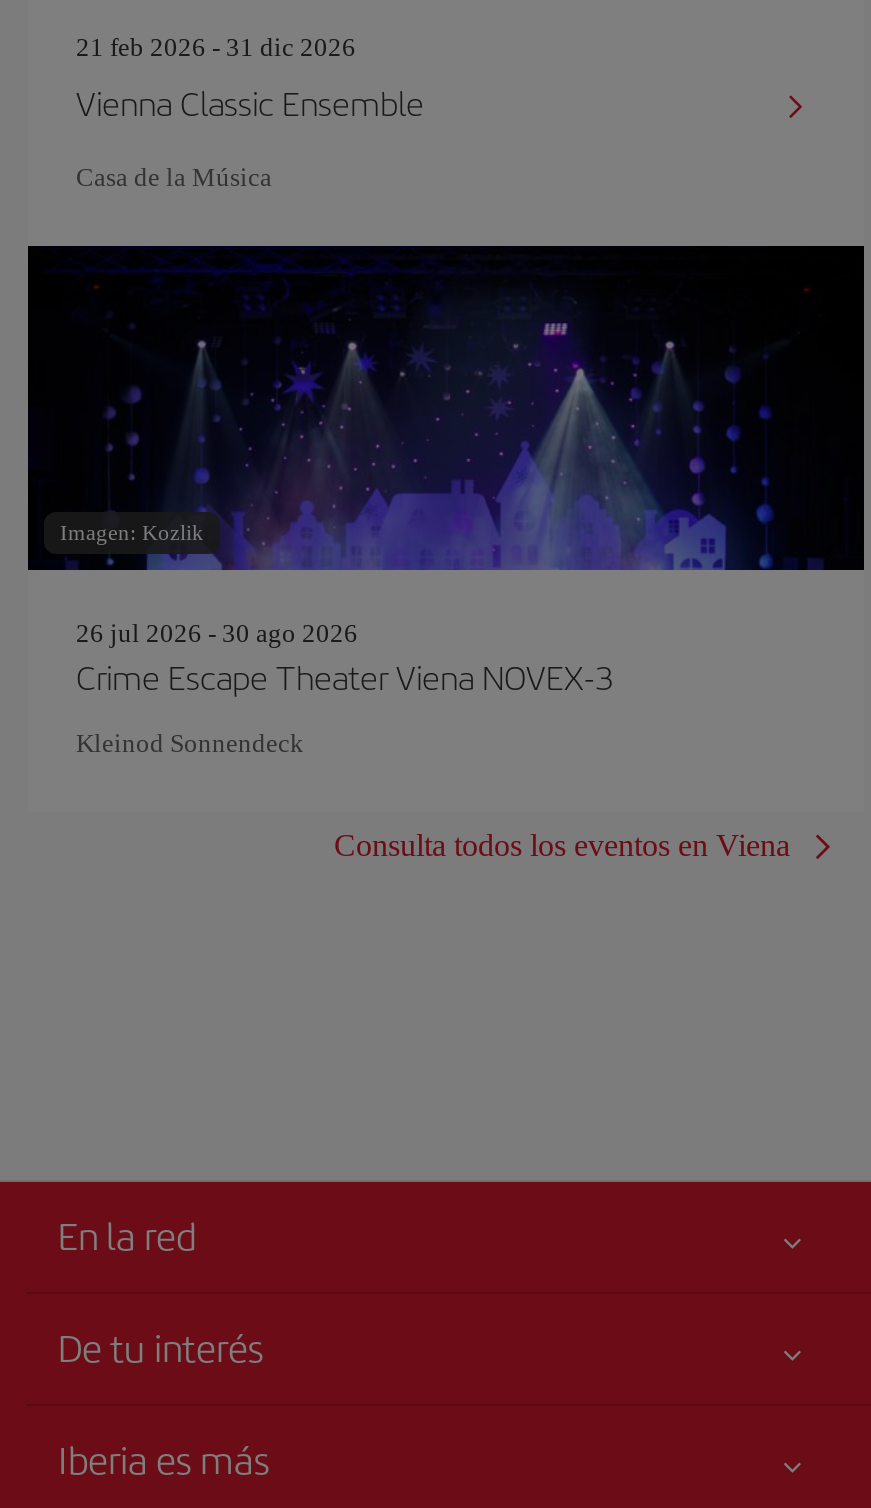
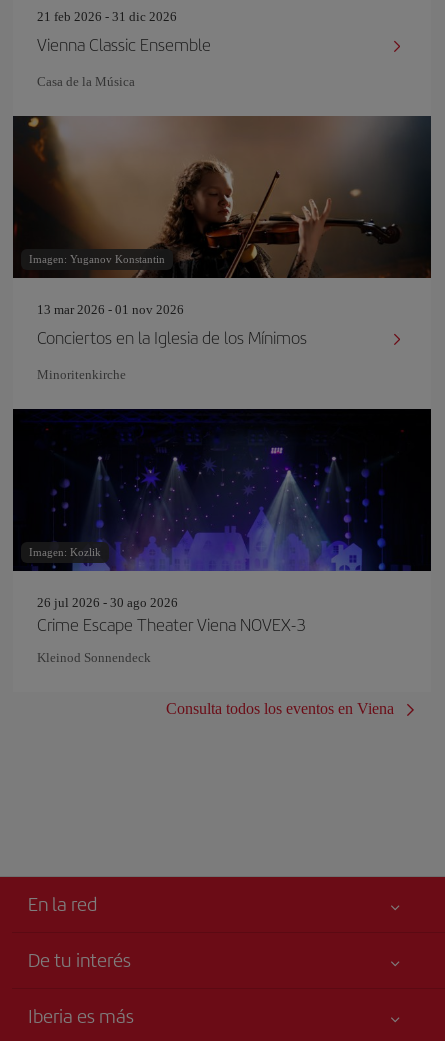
none -> [13,115,431,382] [image] | Imagen: Yuganov Konstantin | 13 mar 2026 - 01 nov 2026 | Conciertos en la Iglesia de los Mínimos | Minoritenkirche

